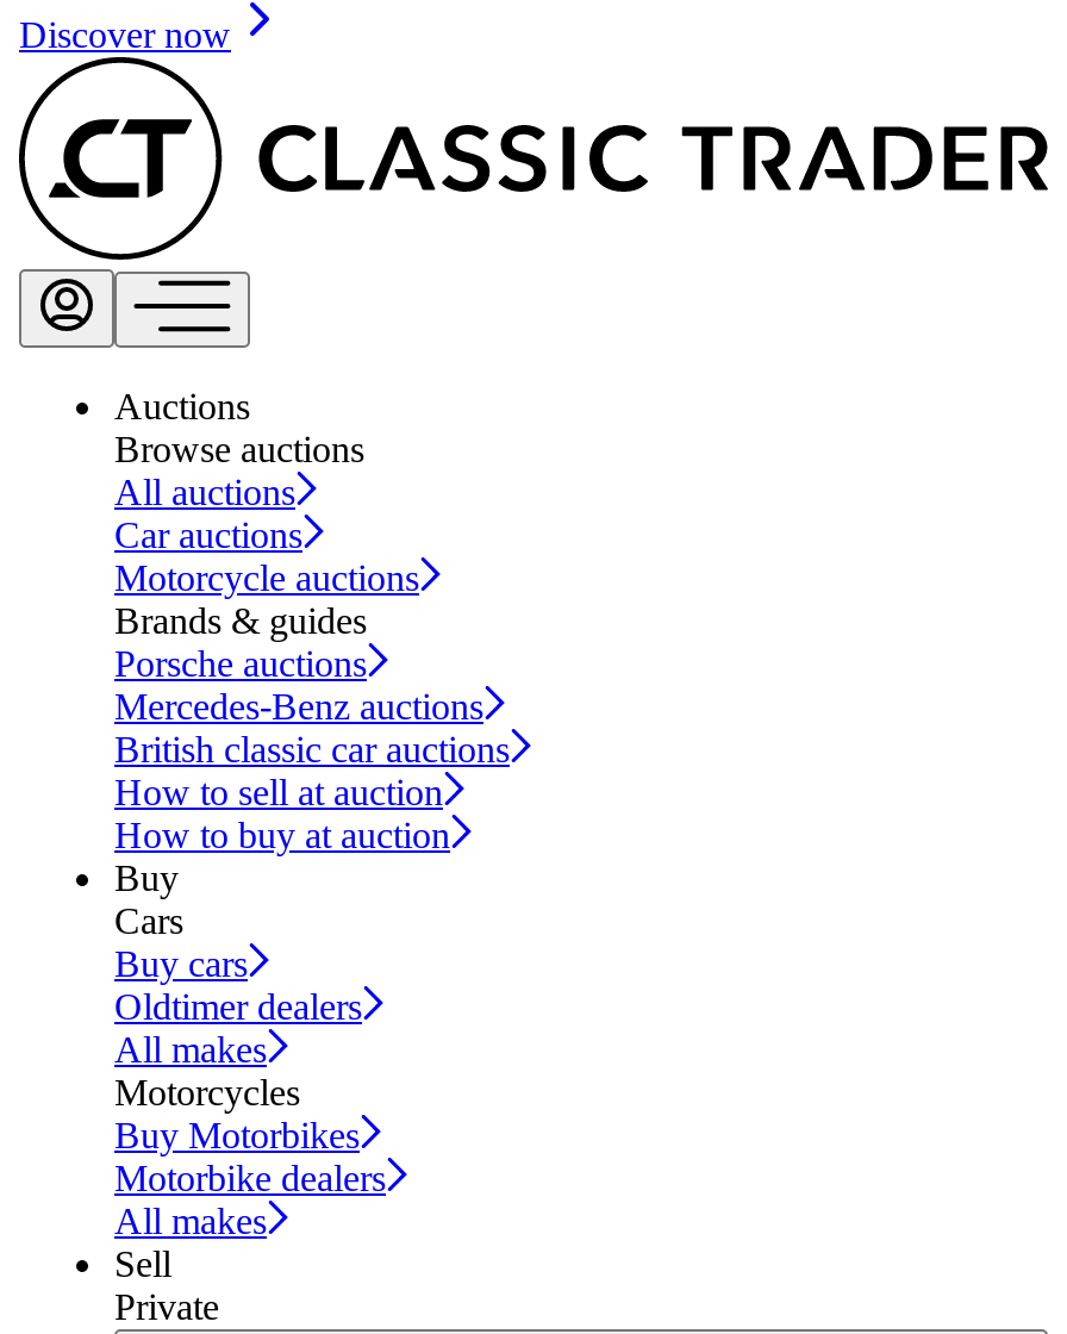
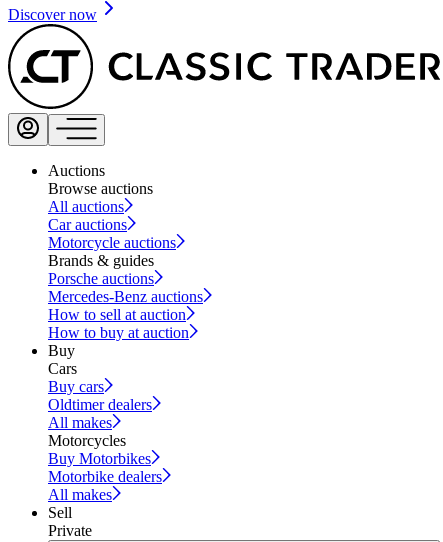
[114,729,510,770] British classic car auctions -> none

